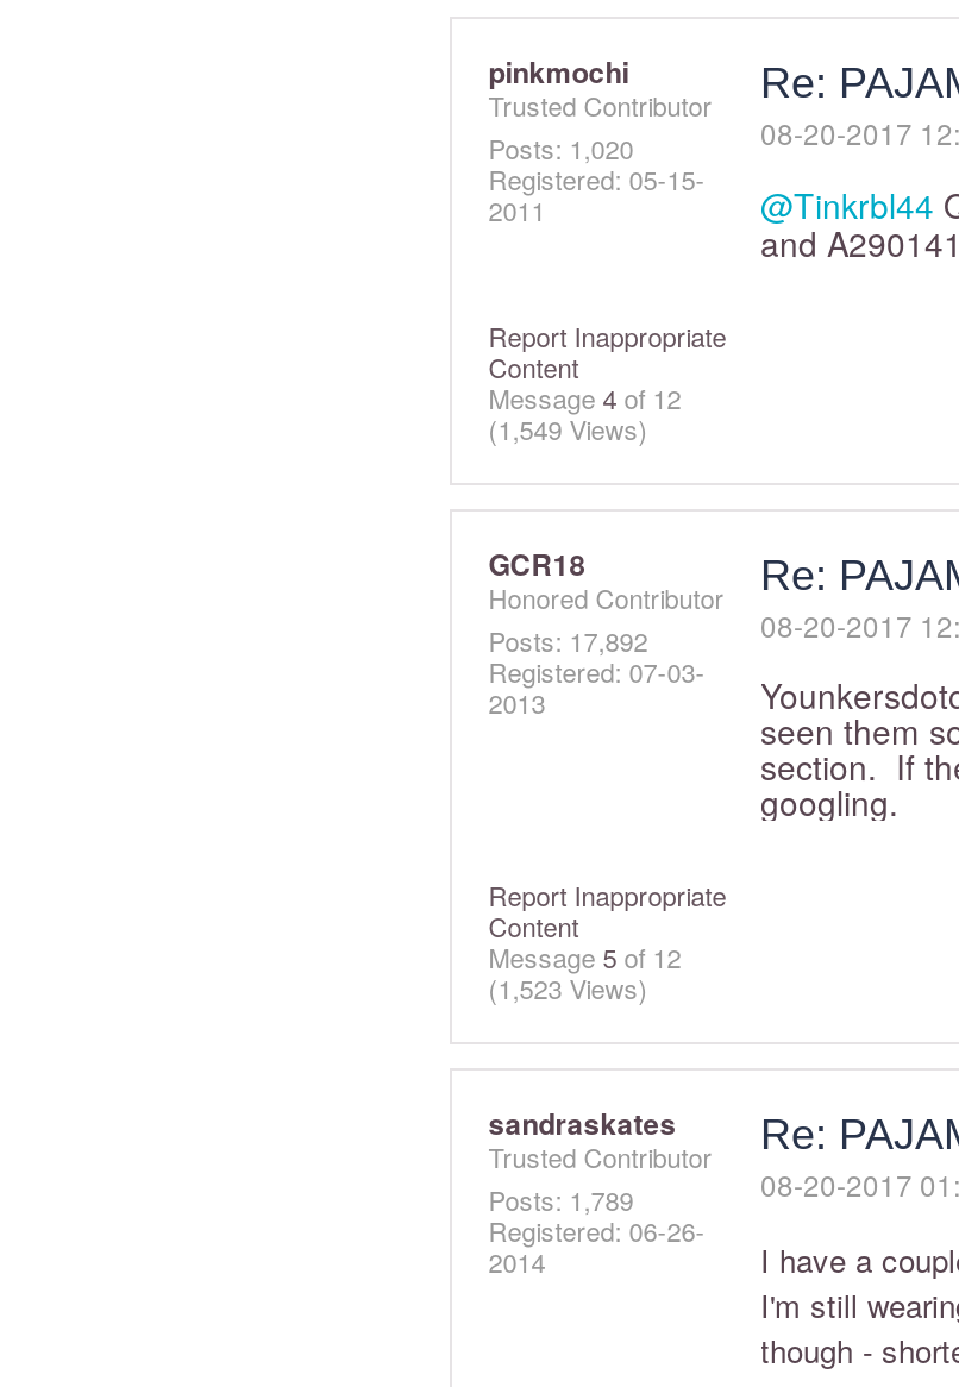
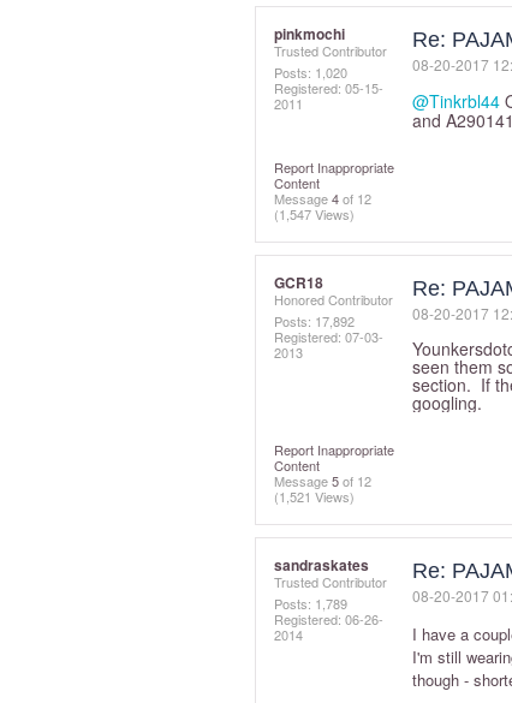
[488,409,648,447] (1,549 Views) -> [274,204,355,224] (1,547 Views)
[488,968,648,1006] (1,523 Views) -> [274,487,355,506] (1,521 Views)

